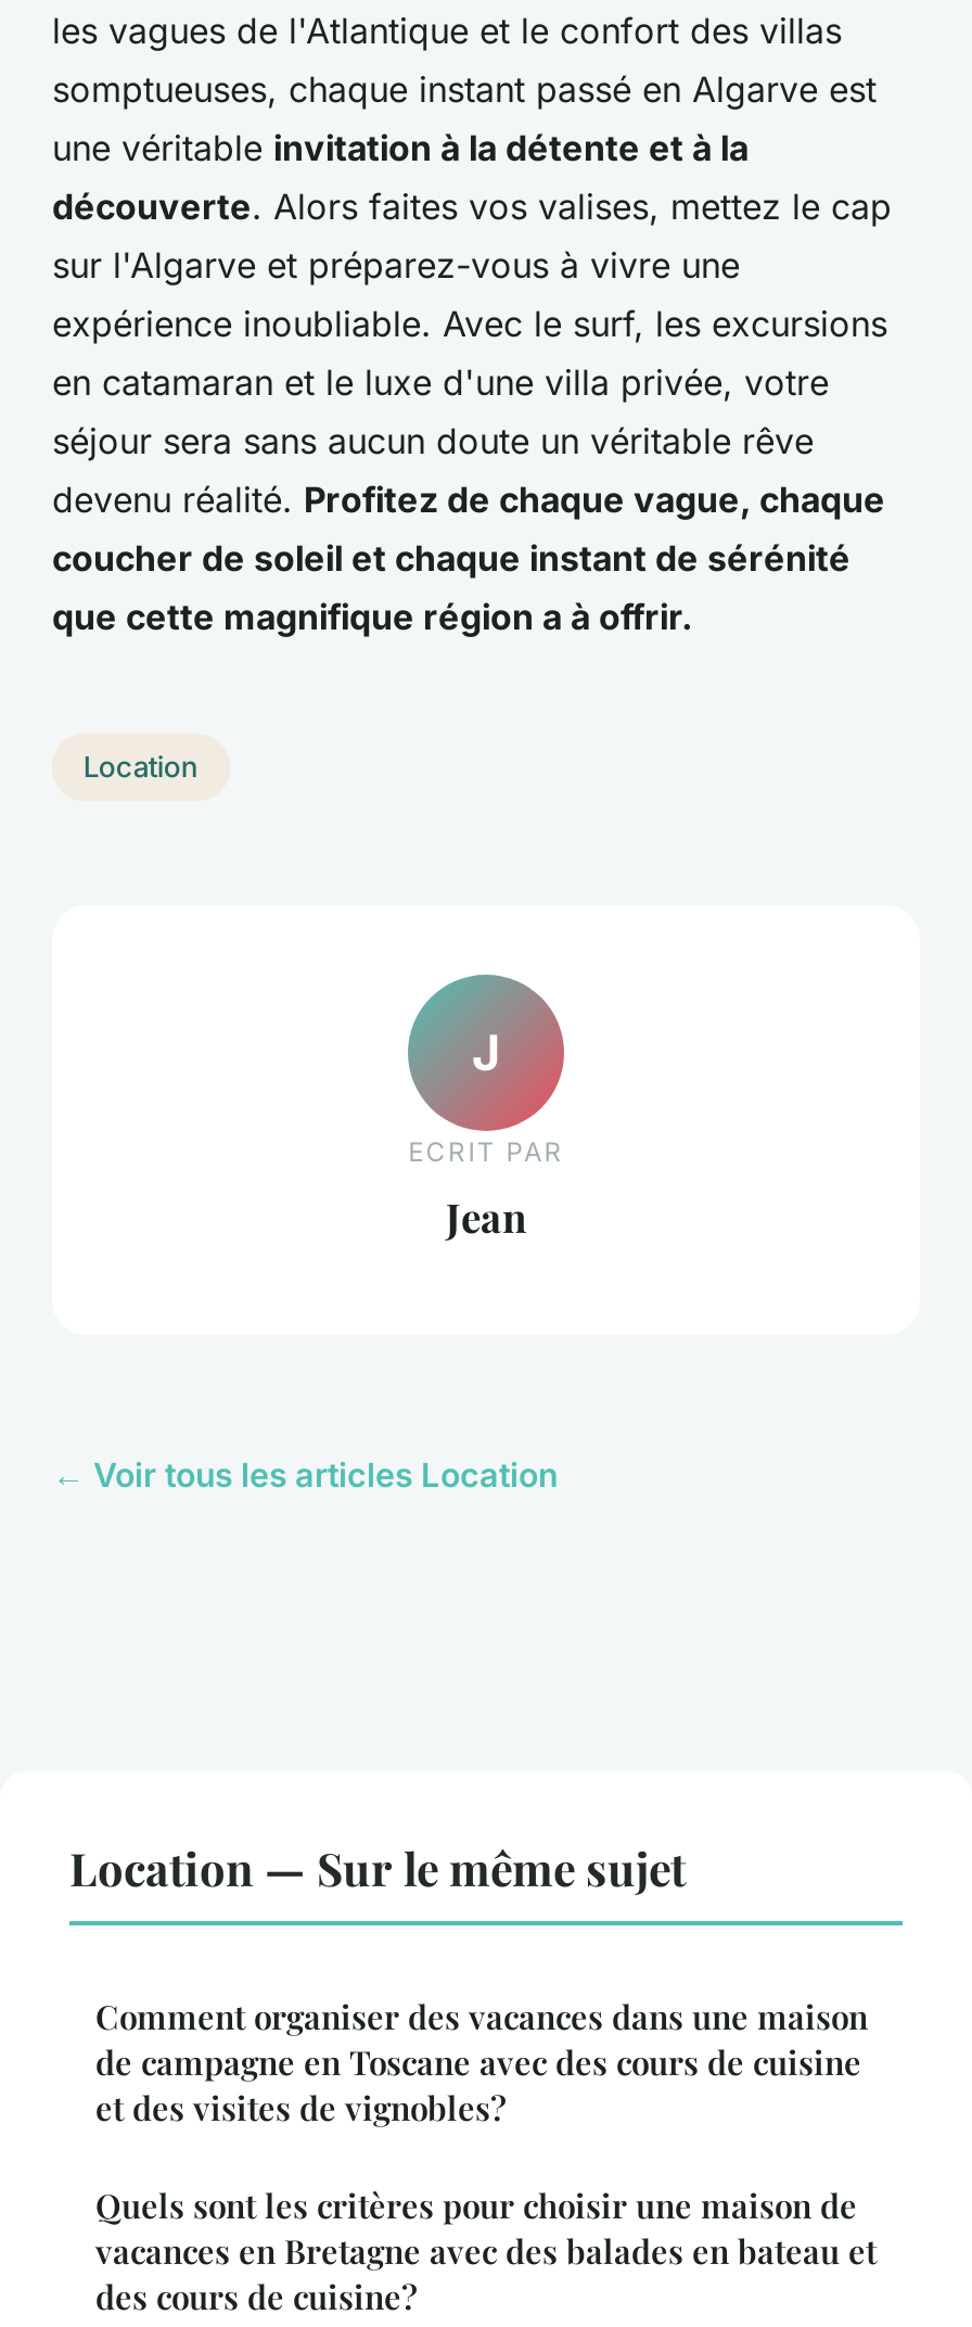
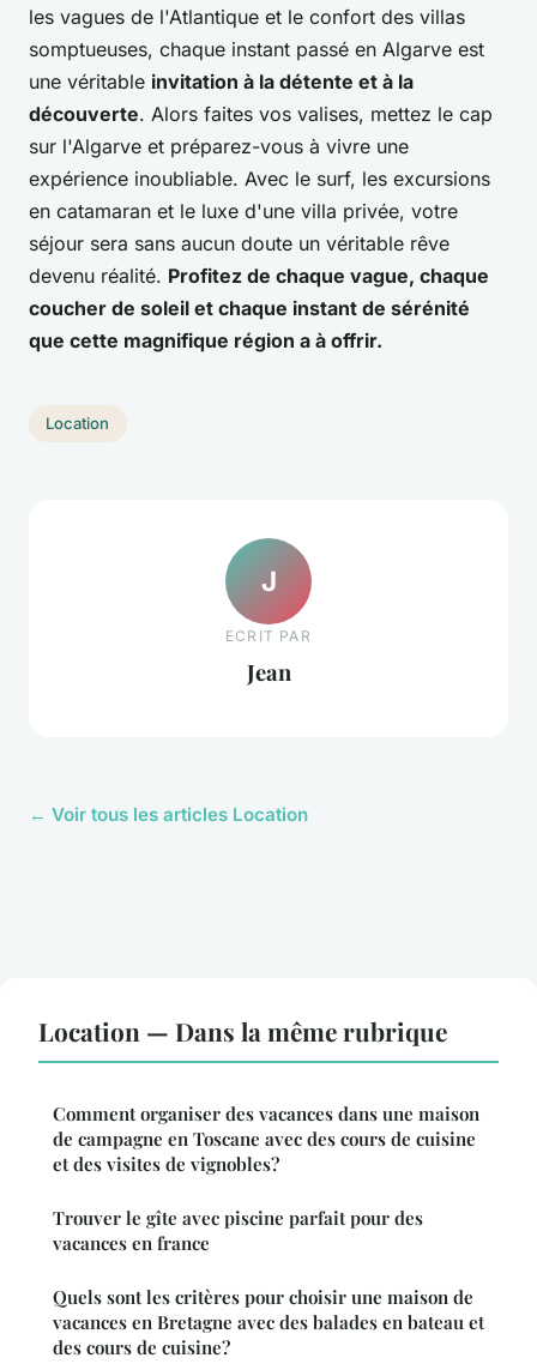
[69,1835,686,1896] Location — Sur le même sujet -> [38,1013,447,1047] Location — Dans la même rubrique
none -> [53,1205,423,1254] Trouver le gîte avec piscine parfait pour des | vacances en france

